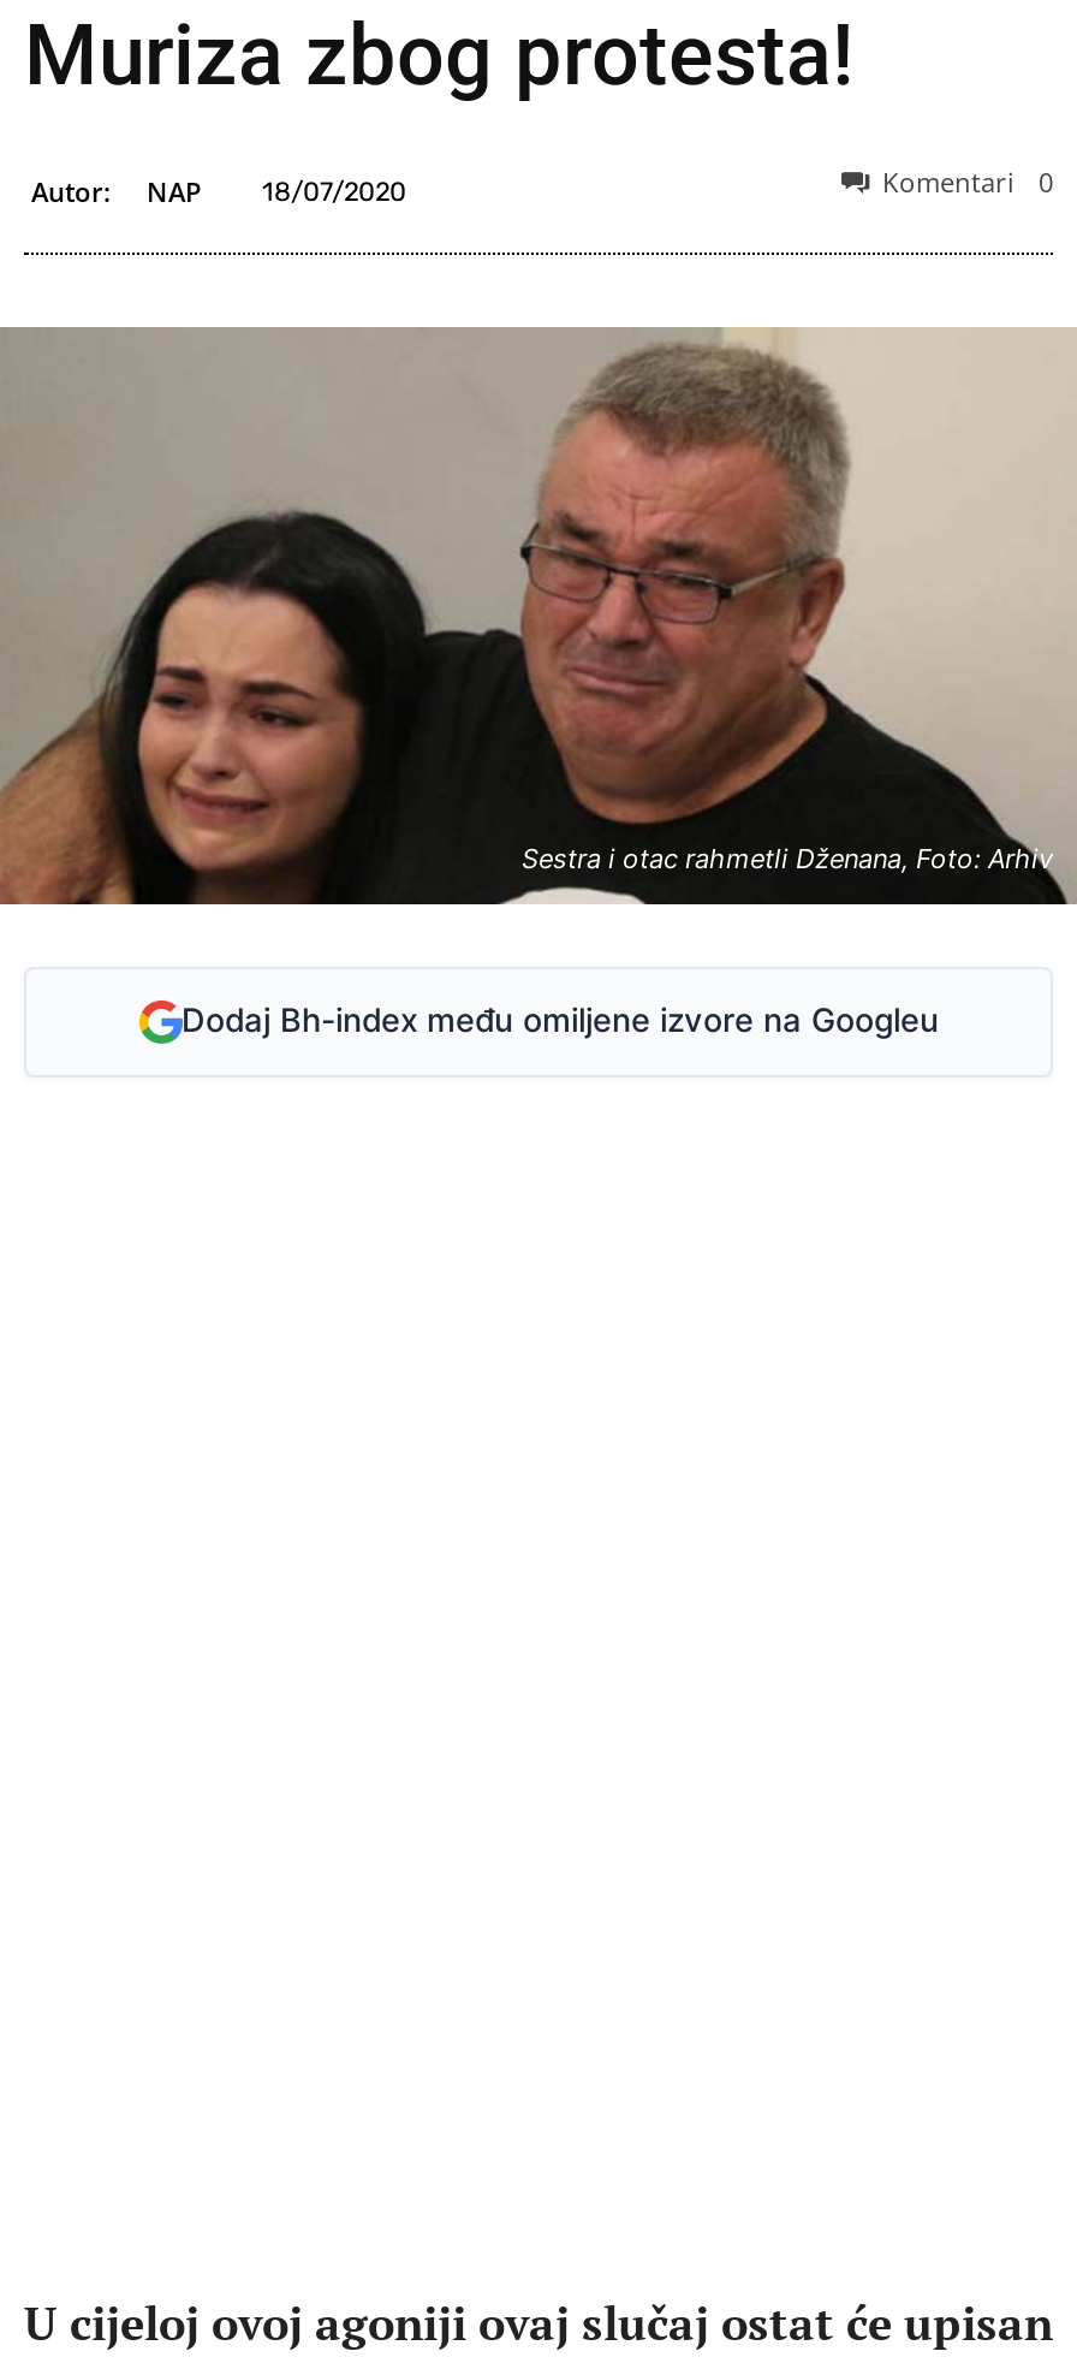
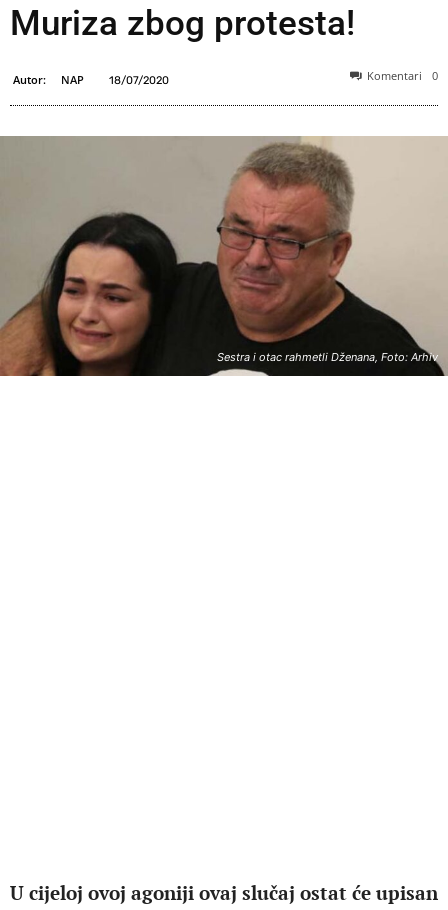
[182,1001,939,1040] Dodaj Bh-index među omiljene izvore na Googleu -> none

